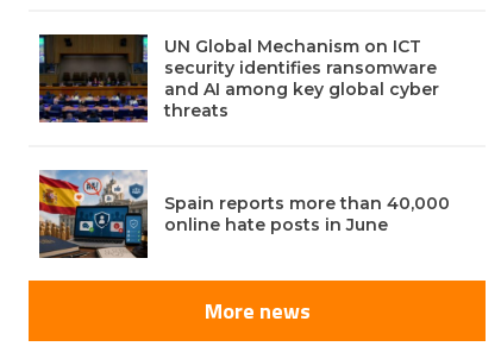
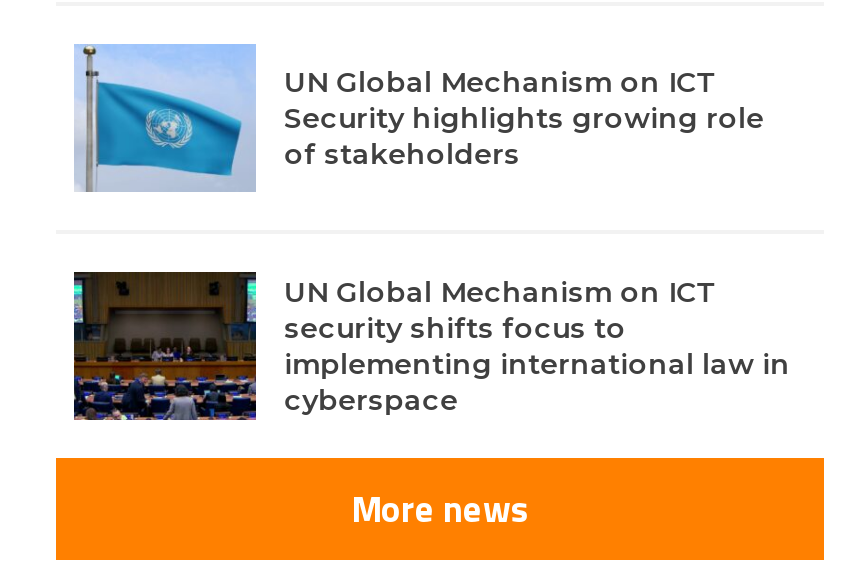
[38,24,439,124] [image] | security identifies ransomware | and AI among key global cyber | threats -> [74,42,764,192] [image] | Security highlights growing role | of stakeholders
[38,169,450,259] [image] | Spain reports more than 40,000 | online hate posts in June -> [72,270,790,422] [image] | UN Global Mechanism on ICT | security shifts focus to | implementing international law in | cyberspace

